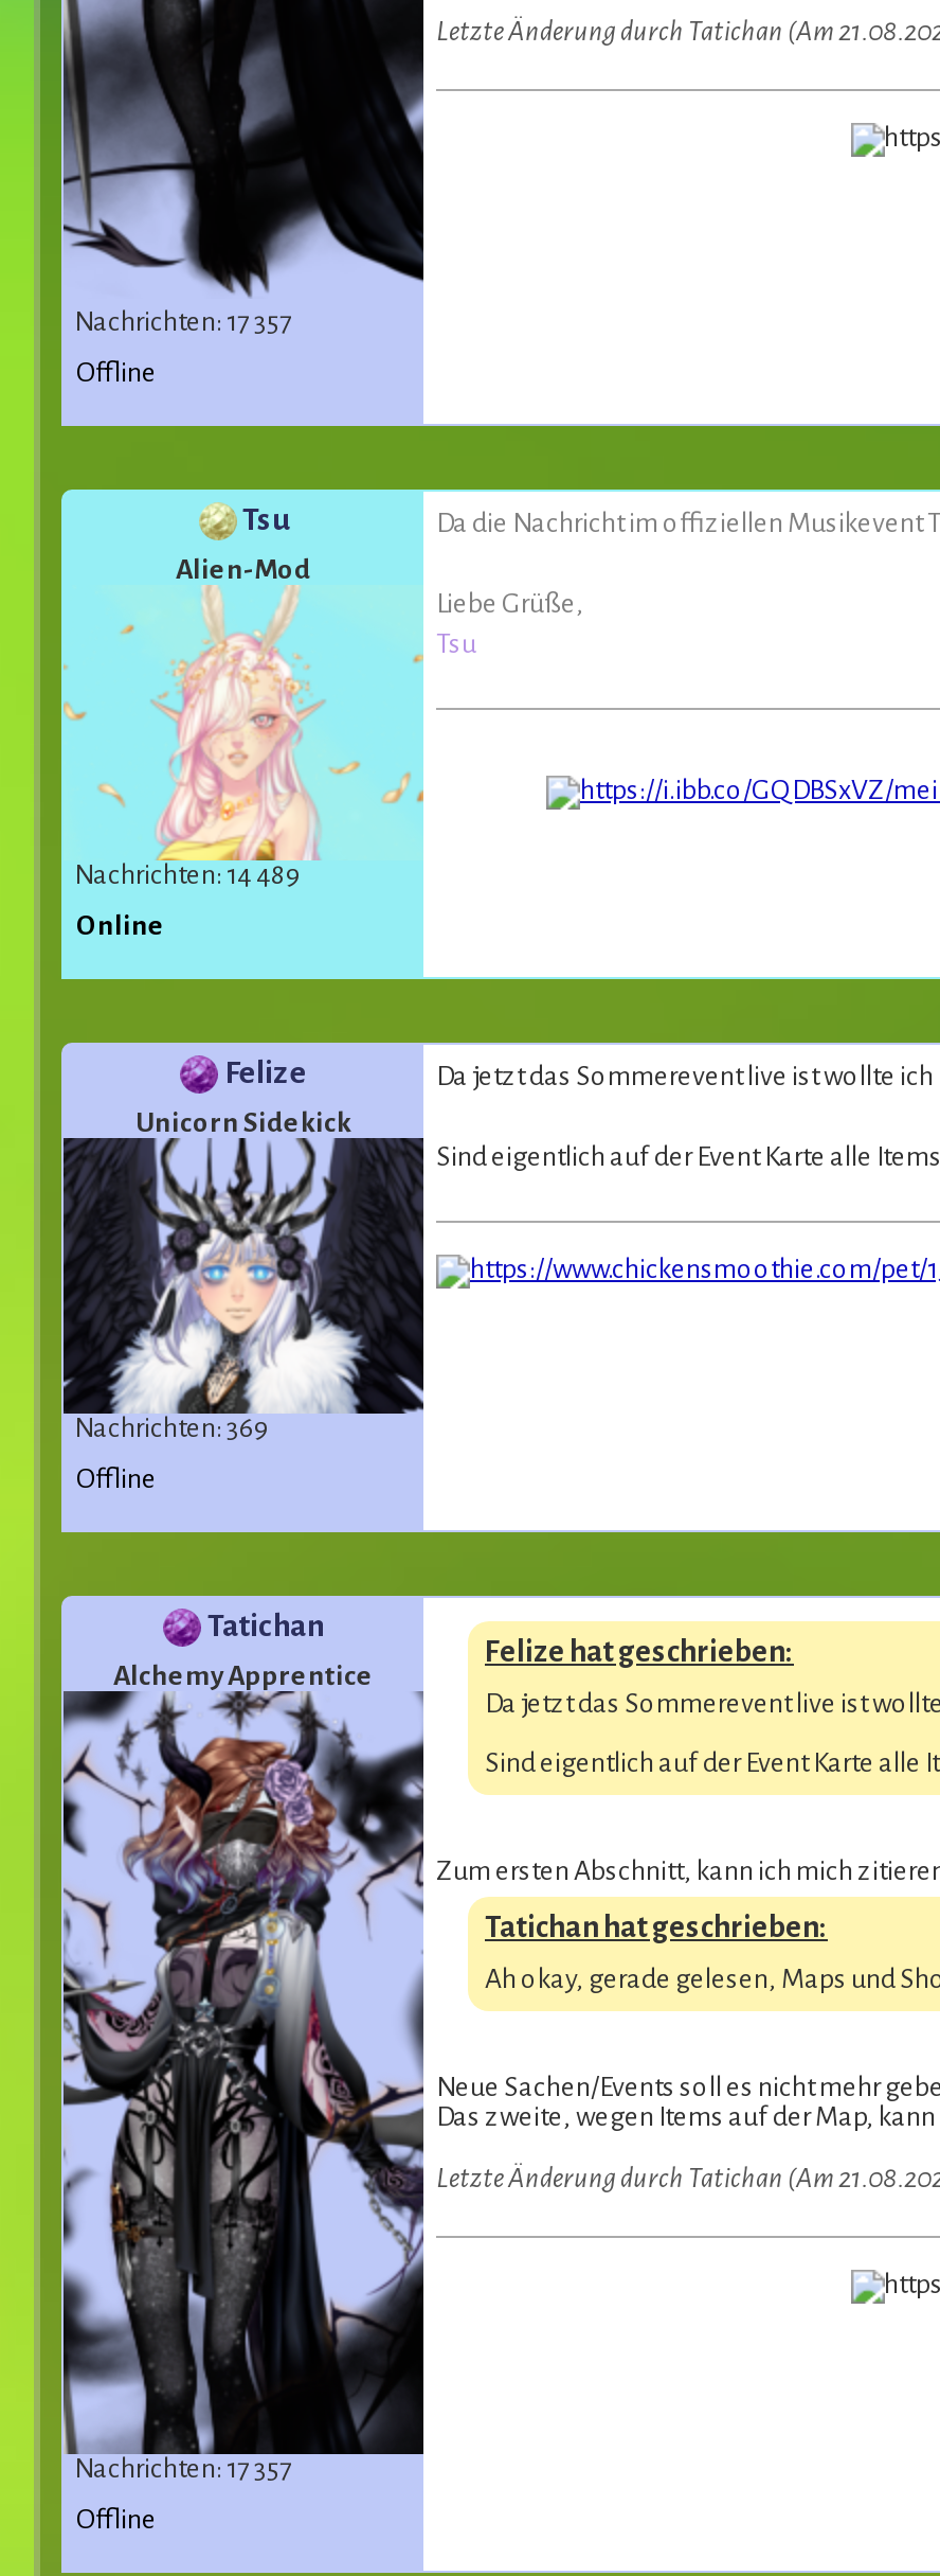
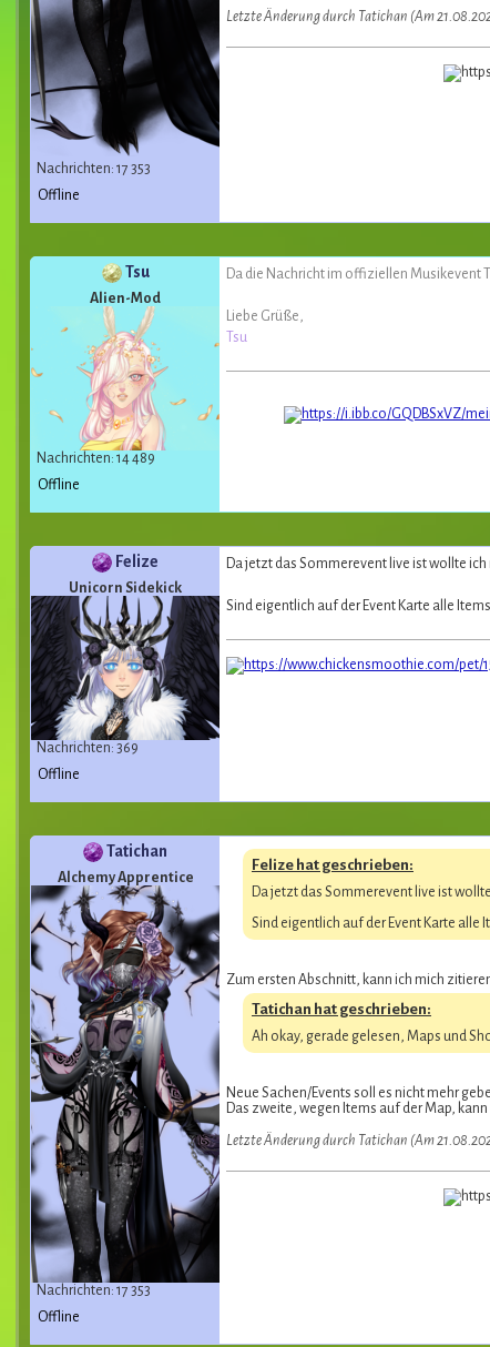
[74,307,292,337] Nachrichten: 17 357 -> [37,161,151,176] Nachrichten: 17 353
[76,911,165,941] Online -> [38,477,80,493] Offline
[74,2454,292,2484] Nachrichten: 17 357 -> [37,1283,151,1298] Nachrichten: 17 353

